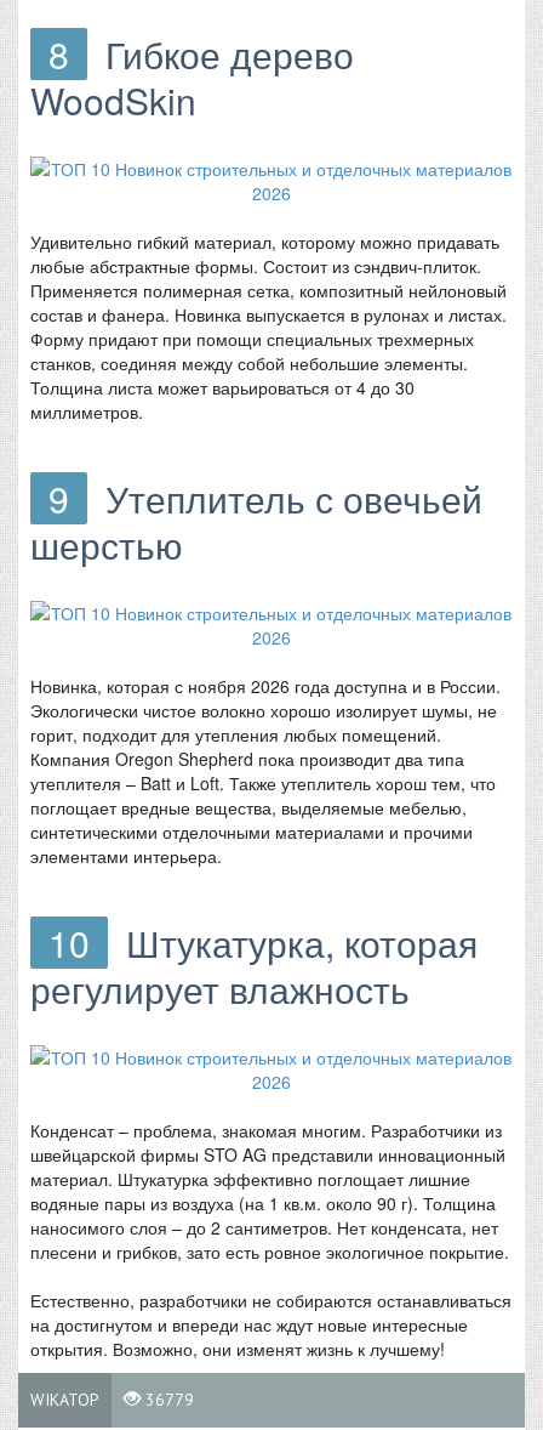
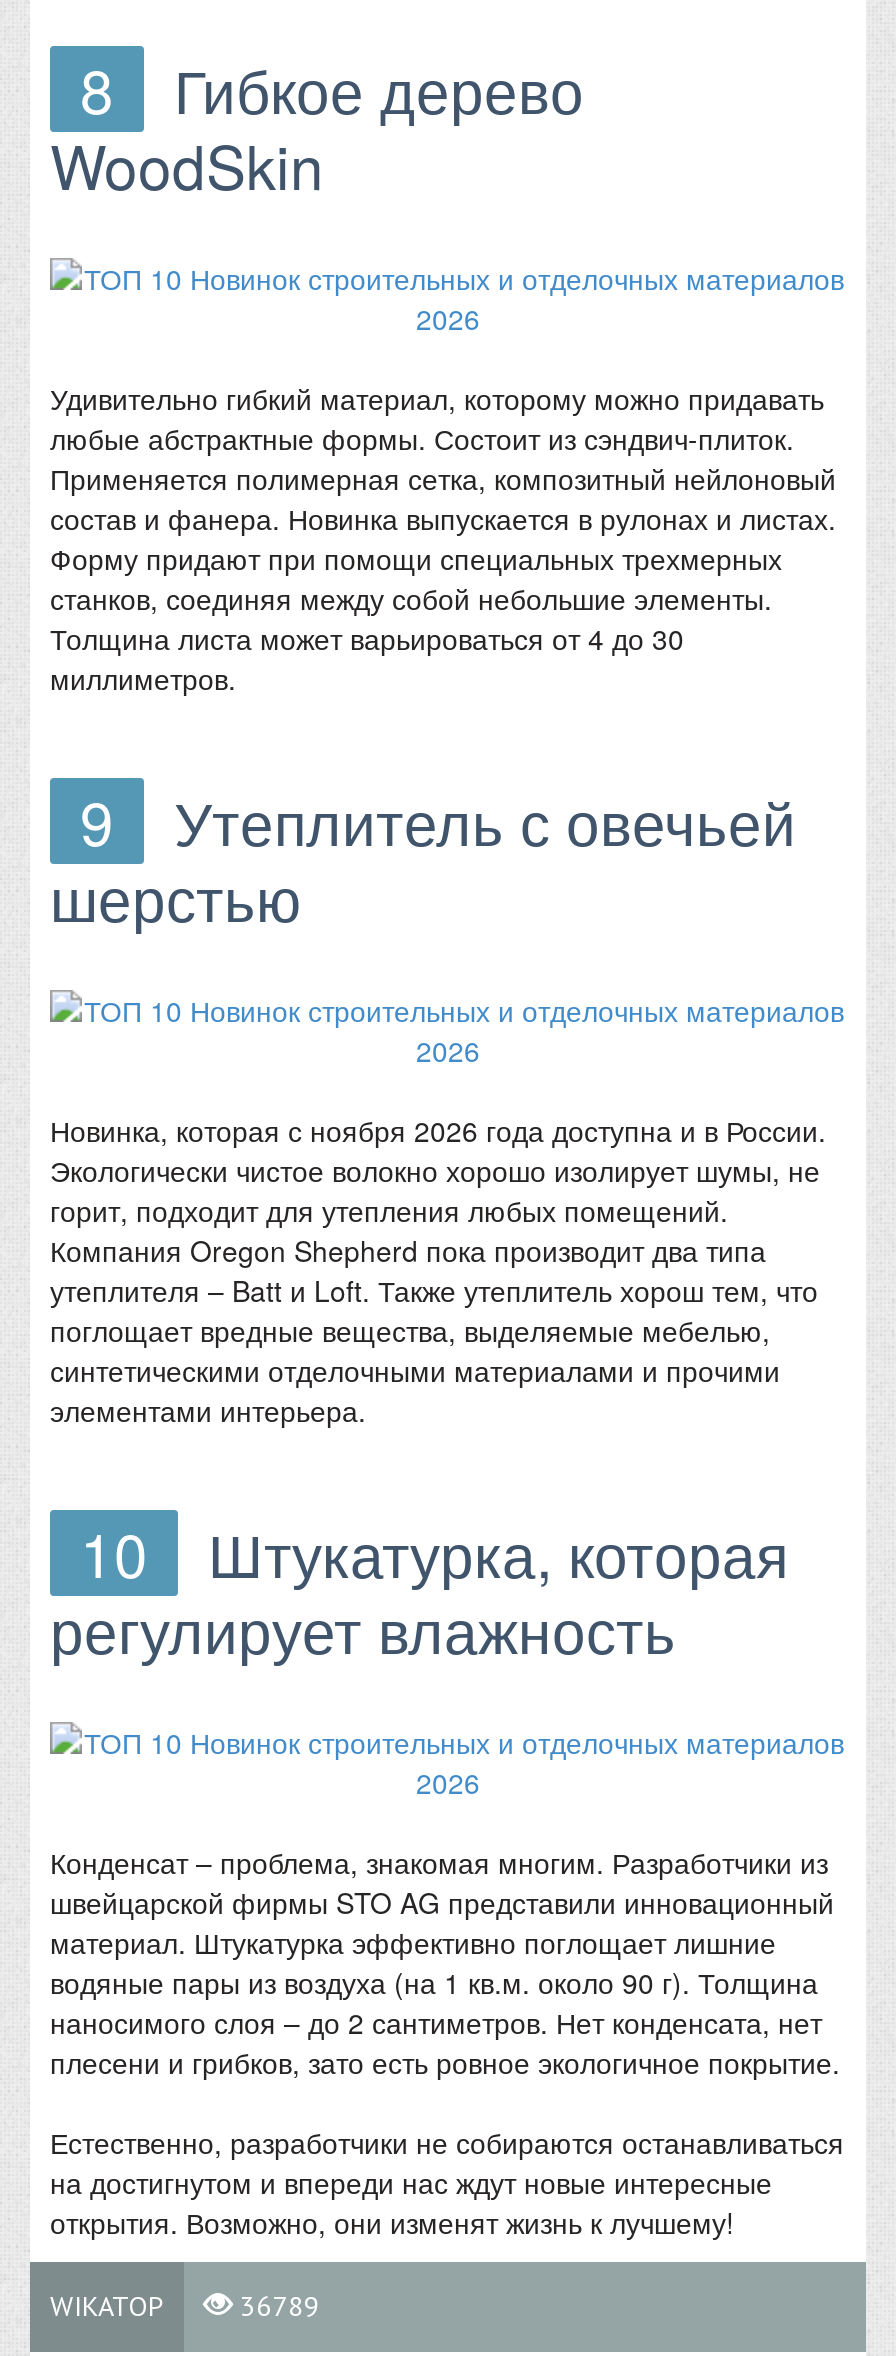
[30,1389,194,1411] WIKATOP 36779 -> [50,2288,320,2324] WIKATOP 36789

